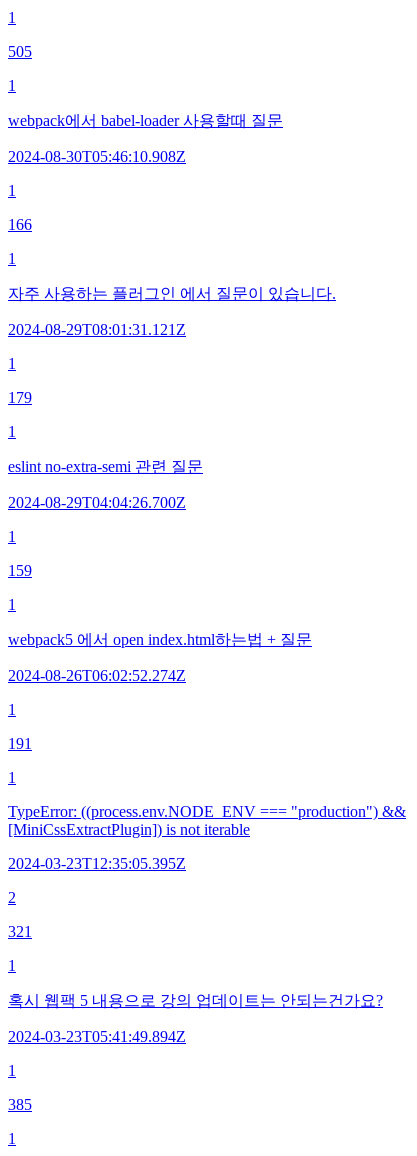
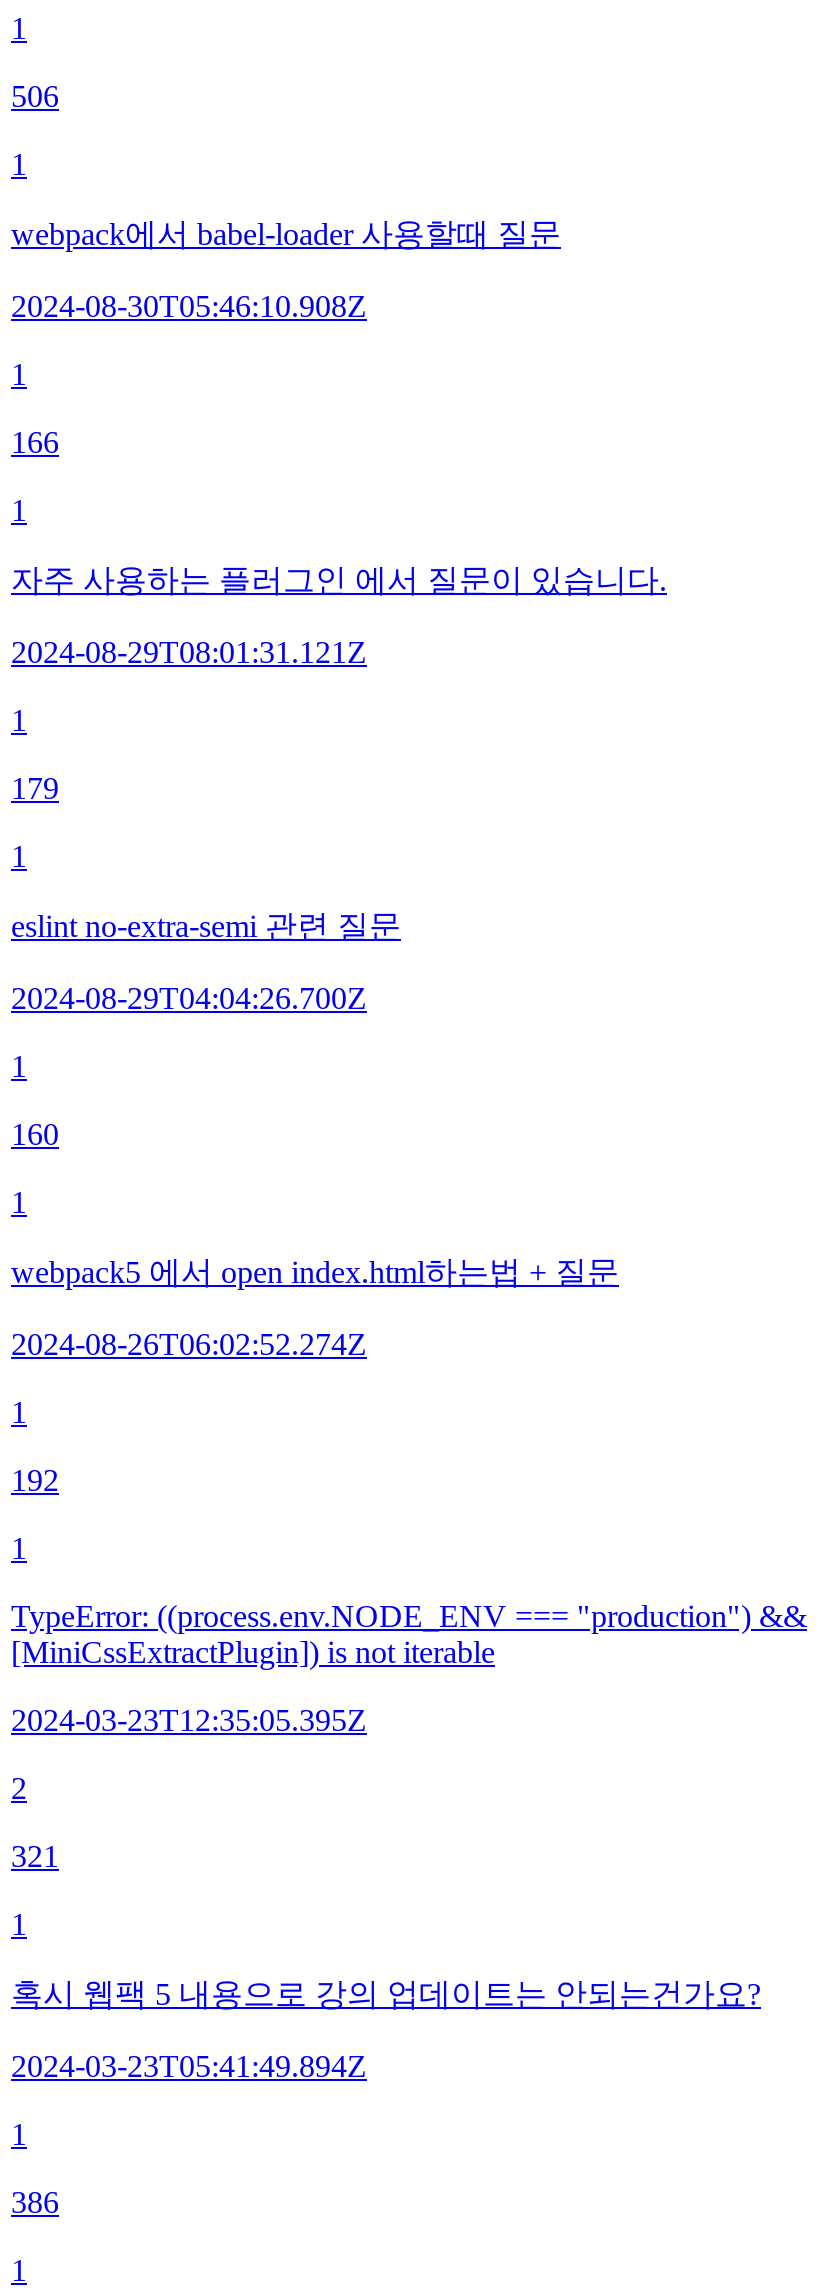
[8,43,32,60] 505 -> [11,79,59,113] 506
[8,562,32,579] 159 -> [11,1117,59,1151] 160
[8,735,32,752] 191 -> [11,1463,59,1497] 192
[8,1096,32,1113] 385 -> [11,2185,59,2219] 386

